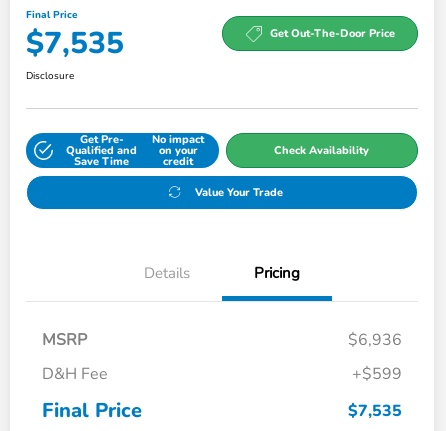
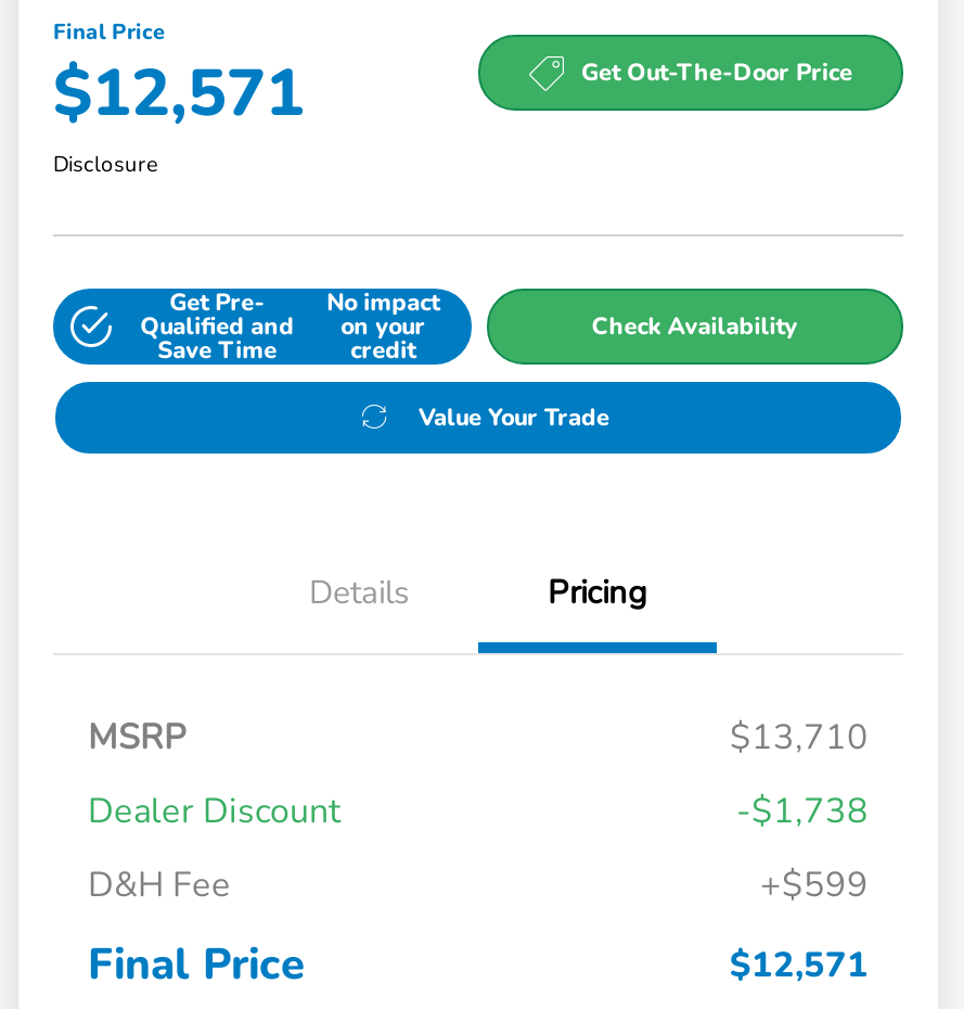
[26,23,124,64] $7,535 -> [53,49,305,138] $12,571
[348,329,402,351] $6,936 -> [88,713,869,835] $13,710 | Dealer Discount | -$1,738
[348,400,402,422] $7,535 -> [730,941,869,989] $12,571

